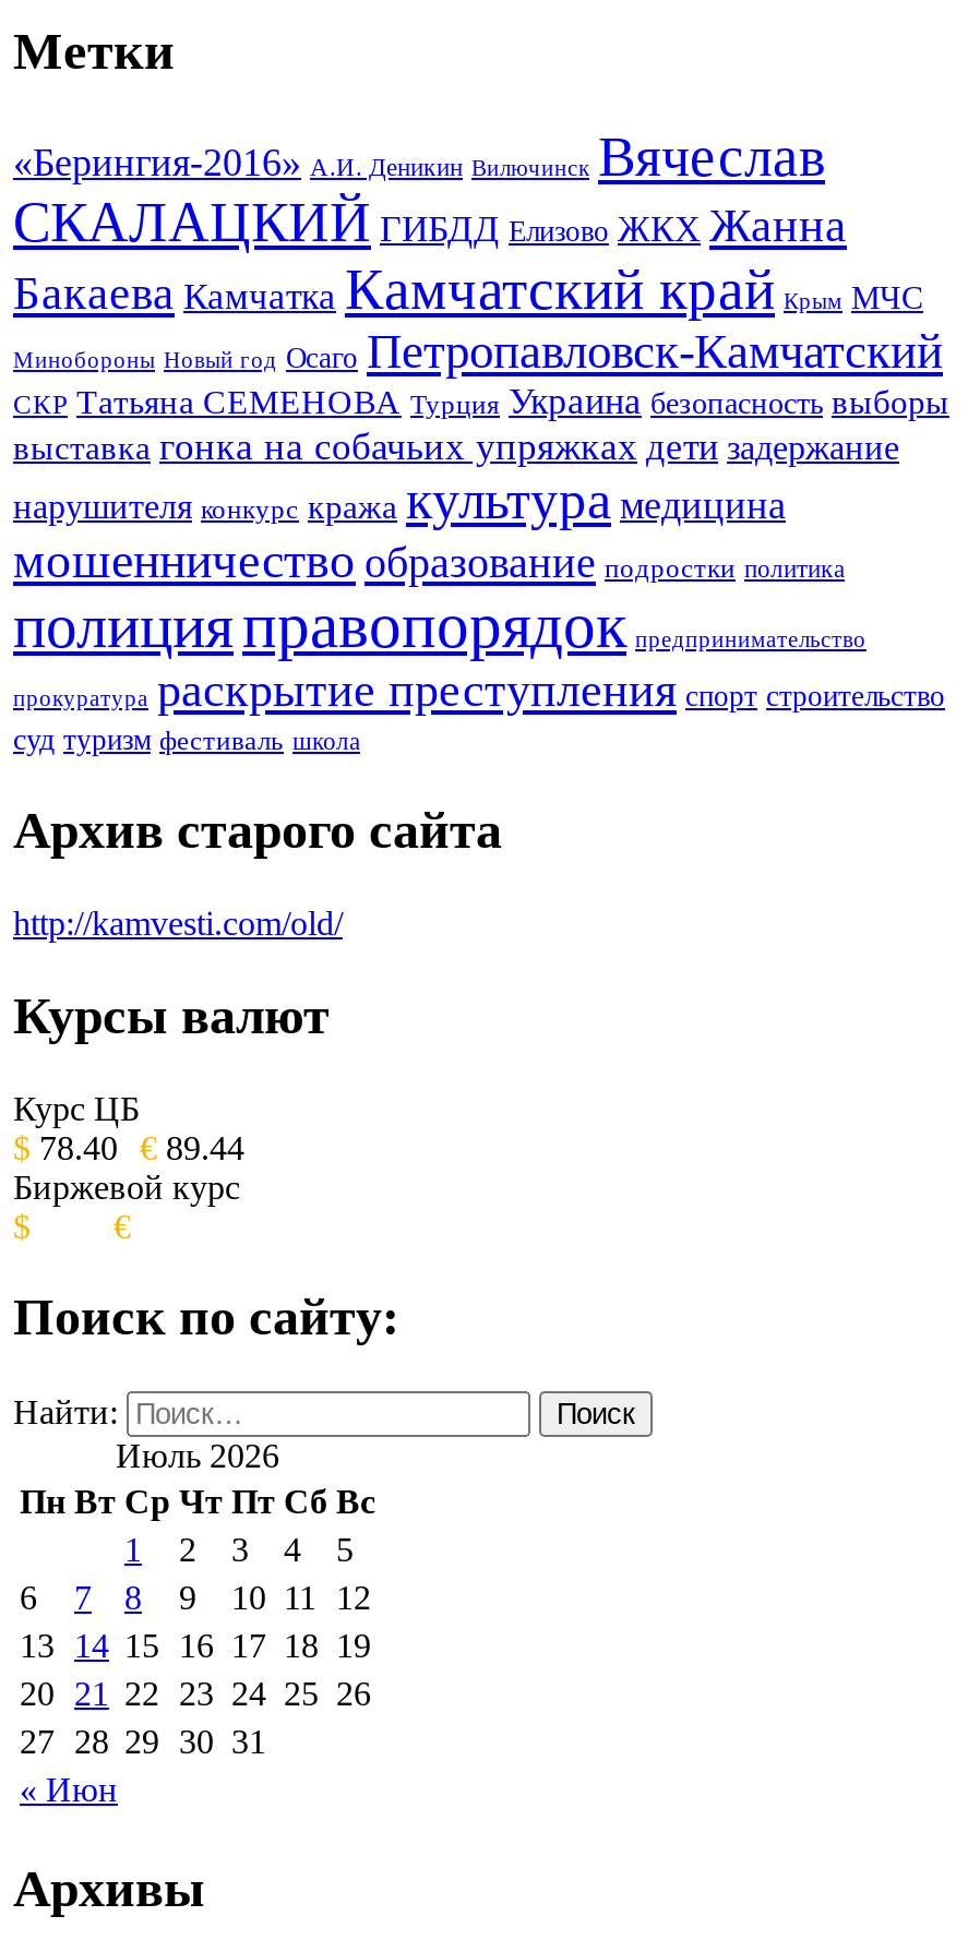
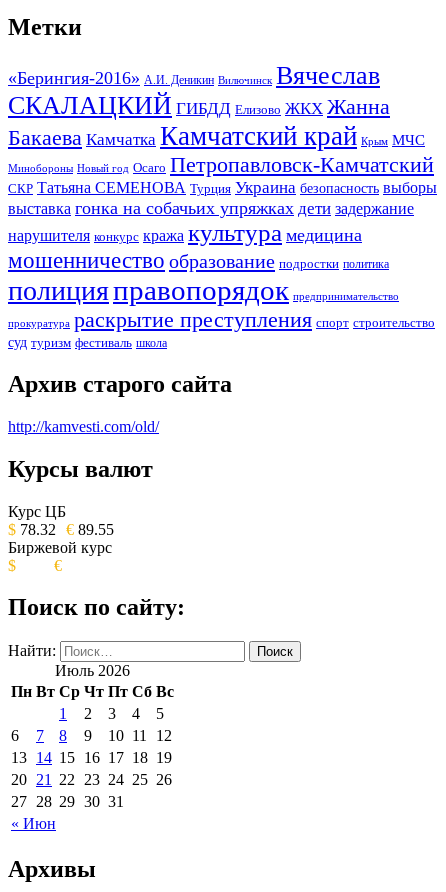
[13,1128,244,1165] $ 78.40 € 89.44 -> [8,520,114,537] $ 78.32 € 89.55

